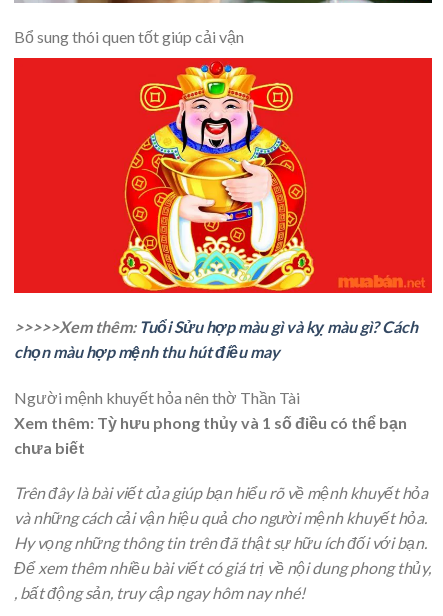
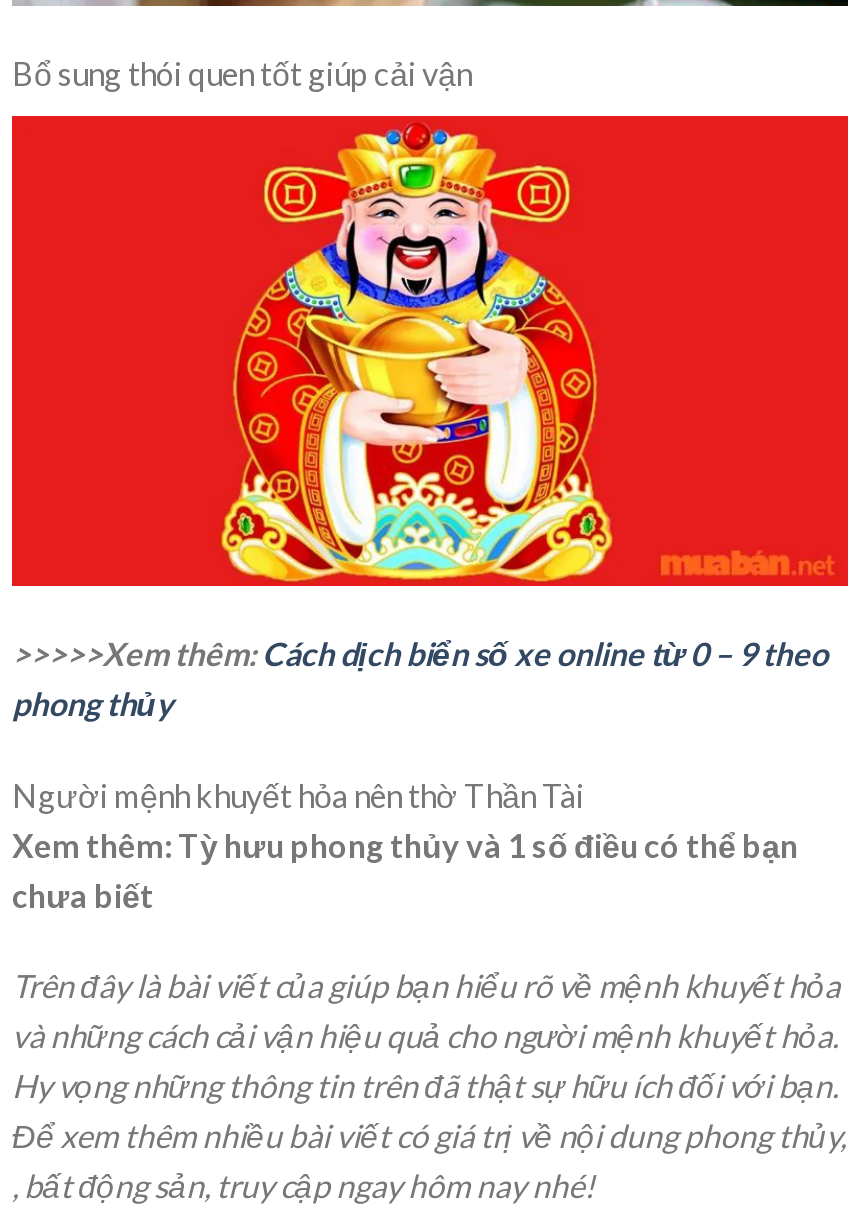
[14,317,418,361] >>>>>Xem thêm: Tuổi Sửu hợp màu gì và kỵ màu gì? Cách | chọn màu hợp mệnh thu hút điều may -> [12,634,828,722] >>>>>Xem thêm: Cách dịch biển số xe online từ 0 – 9 theo | phong thủy

